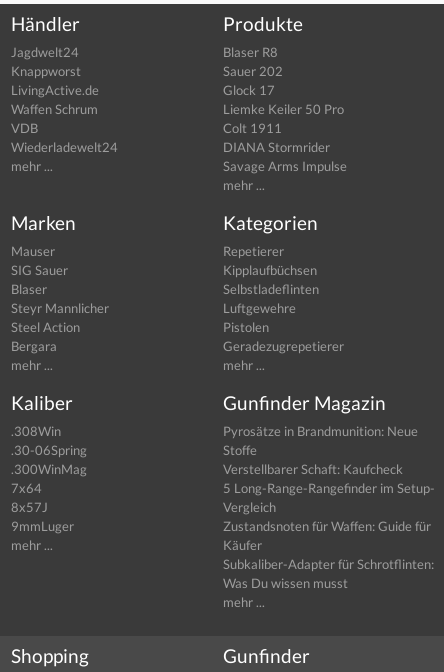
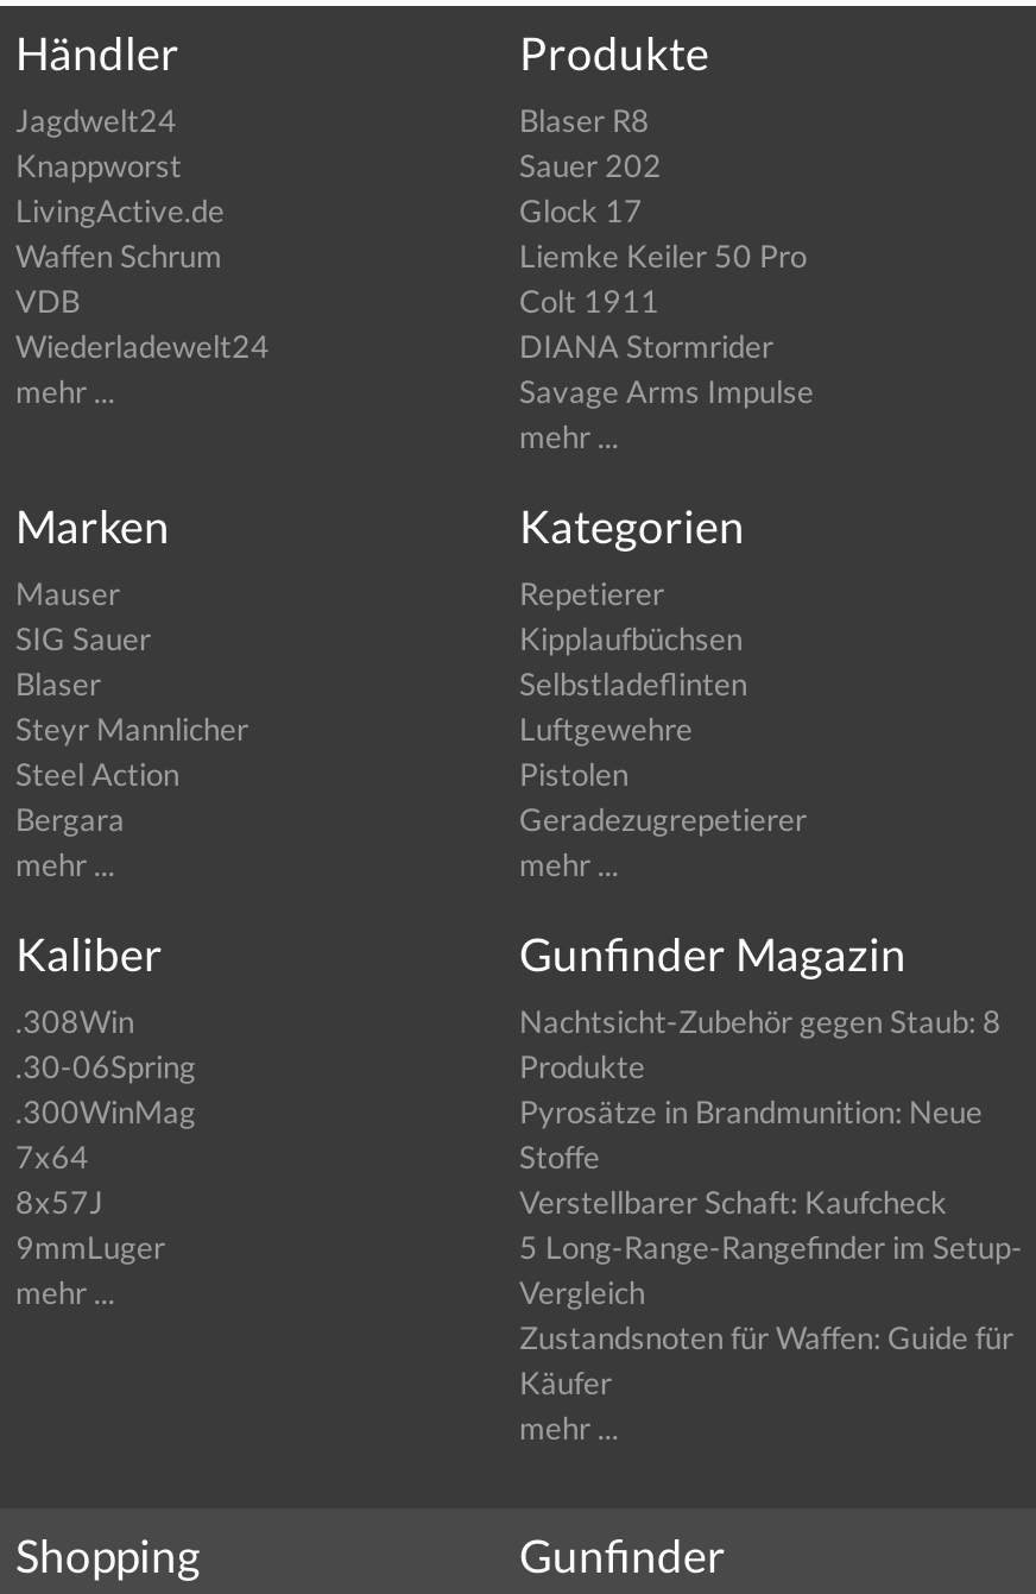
moved [223,423,435,553] -> [519,1093,1023,1402]: Pyrosätze in Brandmunition: Neue | Stoffe | Verstellbarer Schaft: Kaufcheck | 5 Long-Range-Rangefinder im Setup- | Vergleich | Zustandsnoten für Waffen: Guide für | Käufer
none -> [519,1002,1002,1085] Nachtsicht-Zubehör gegen Staub: 8 | Produkte
[223,556,434,591] Subkaliber-Adapter für Schrotflinten: | Was Du wissen musst -> none

